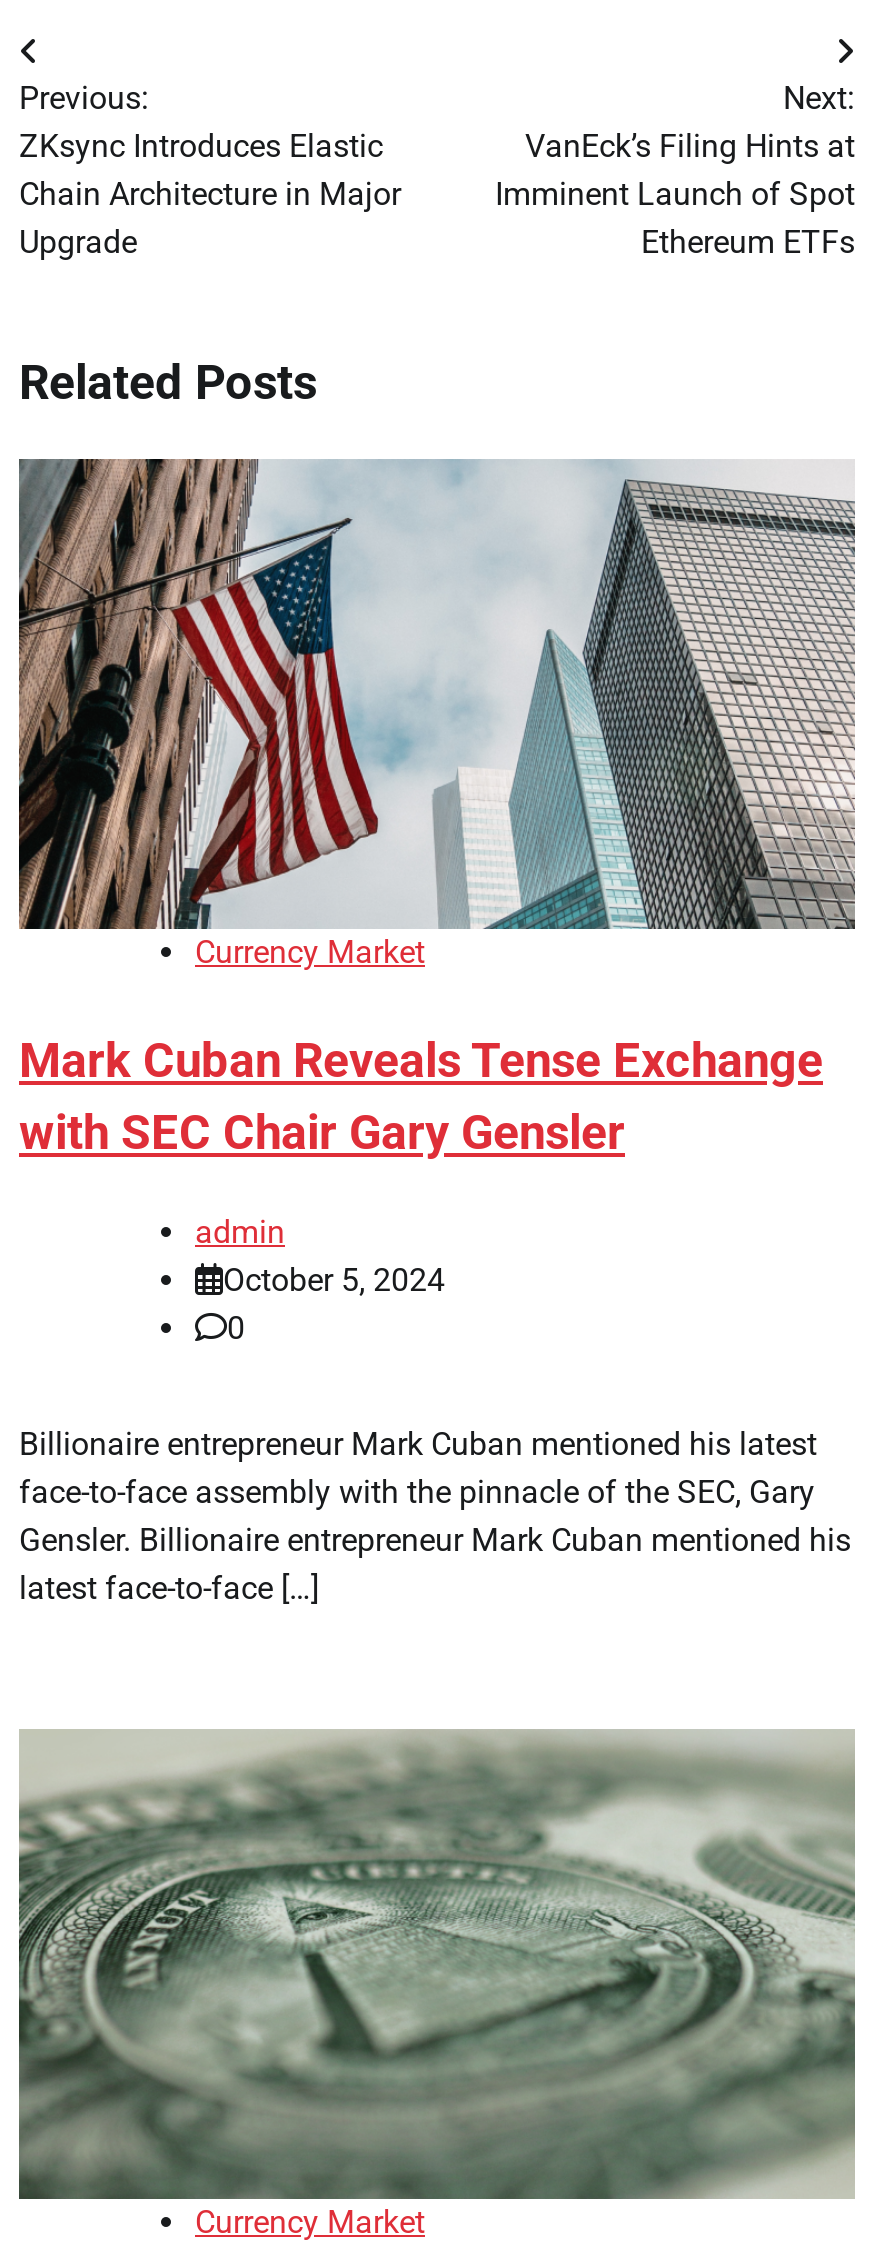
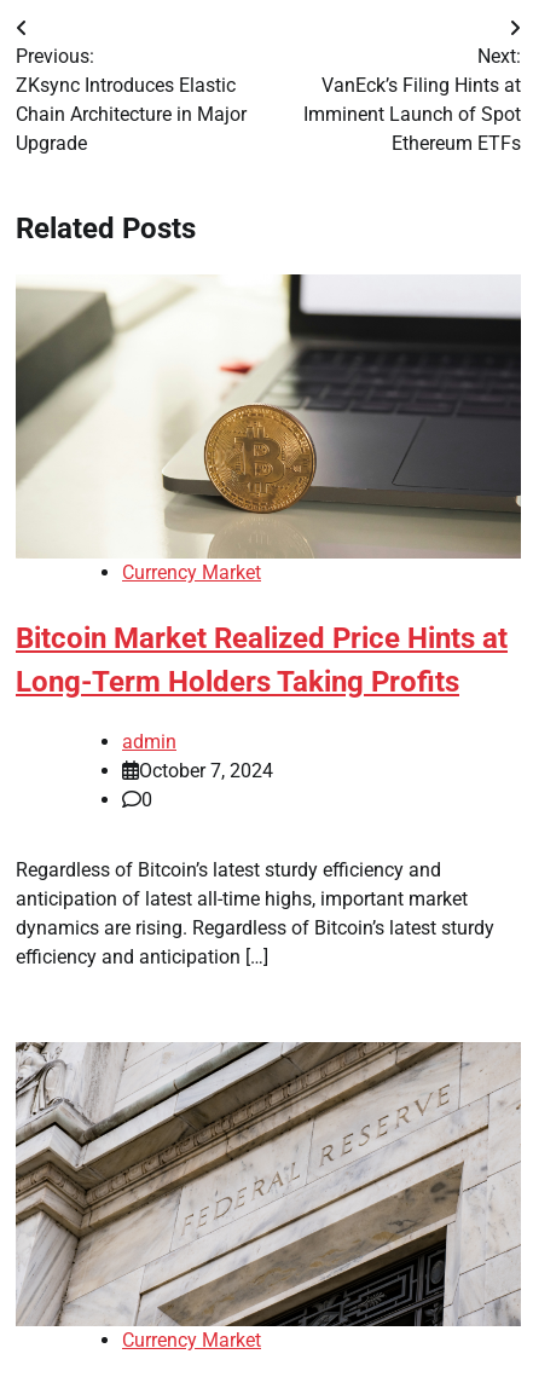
[17,457,857,931] [image] -> [15,273,522,560] [image]
[19,1033,823,1161] Mark Cuban Reveals Tense Exchange | with SEC Chair Gary Gensler -> [16,622,508,699] Bitcoin Market Realized Price Hints at | Long-Term Holders Taking Profits
[223,1261,445,1299] October 5, 2024 -> [139,759,273,782] October 7, 2024
[19,1425,851,1607] Billionaire entrepreneur Mark Cuban mentioned his latest | face-to-face assembly with the pinnacle of the SEC, Gary | Gensler. Billionaire entrepreneur Mark Cuban mentioned his | latest face-to-face […] -> [16,858,494,968] Regardless of Bitcoin’s latest sturdy efficiency and | anticipation of latest all-time highs, important market | dynamics are rising. Regardless of Bitcoin’s latest sturdy | efficiency and anticipation […]
[17,1731,855,2201] [image] -> [16,1042,520,1327] [image]

